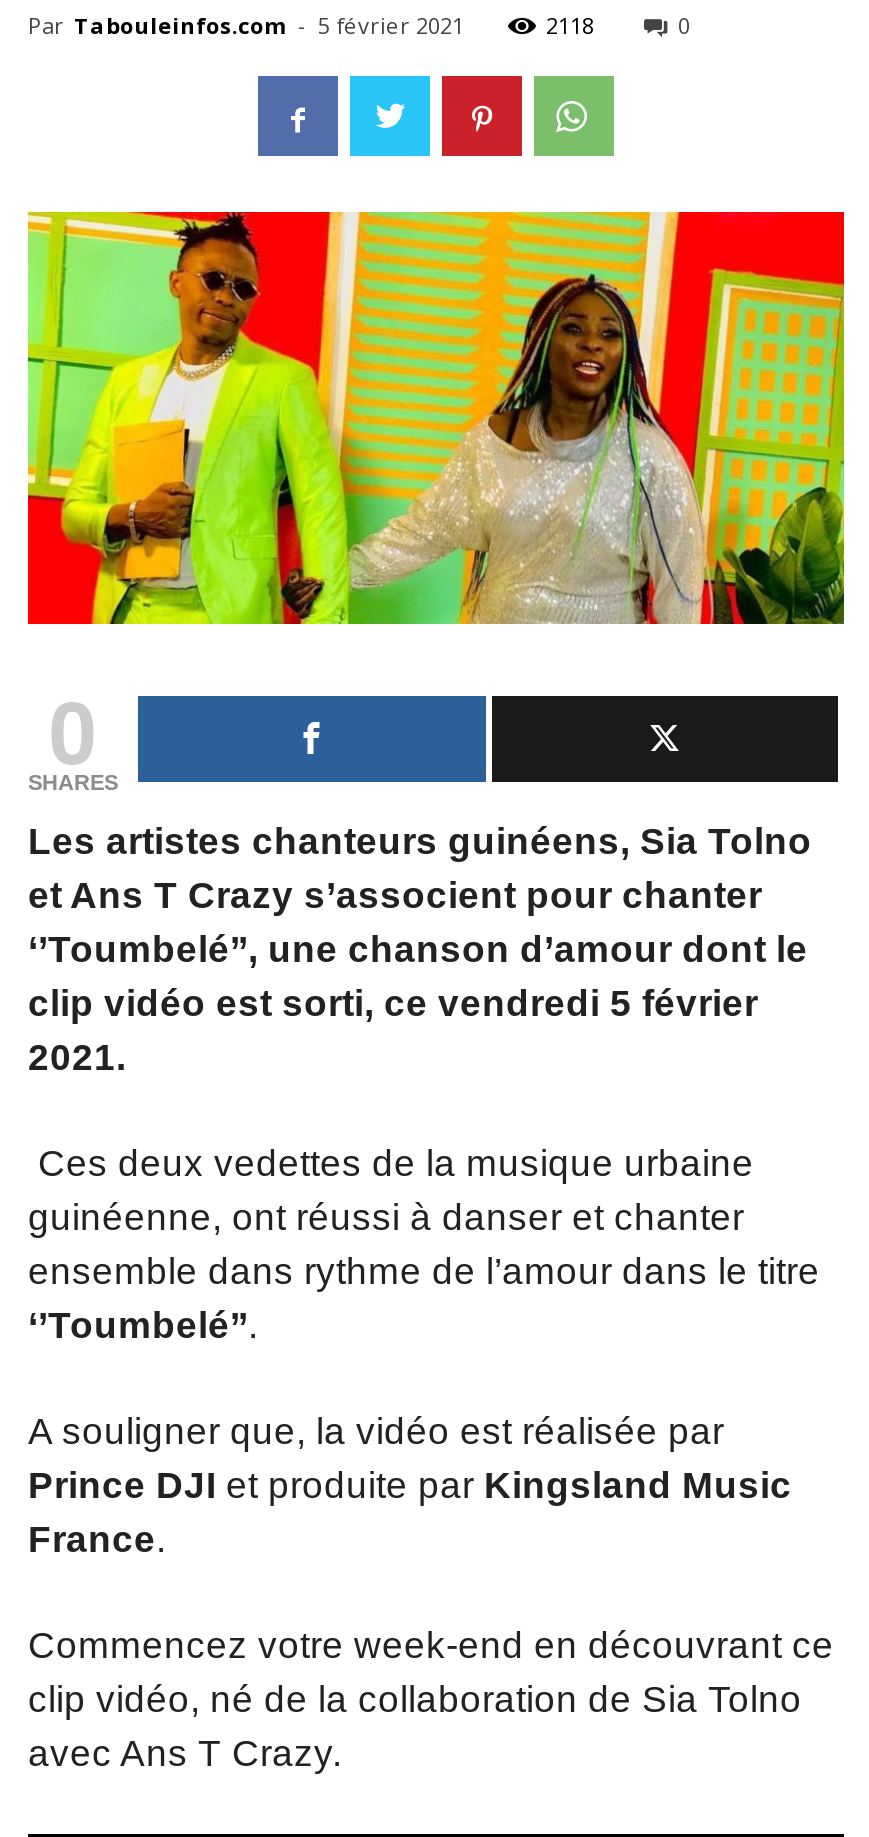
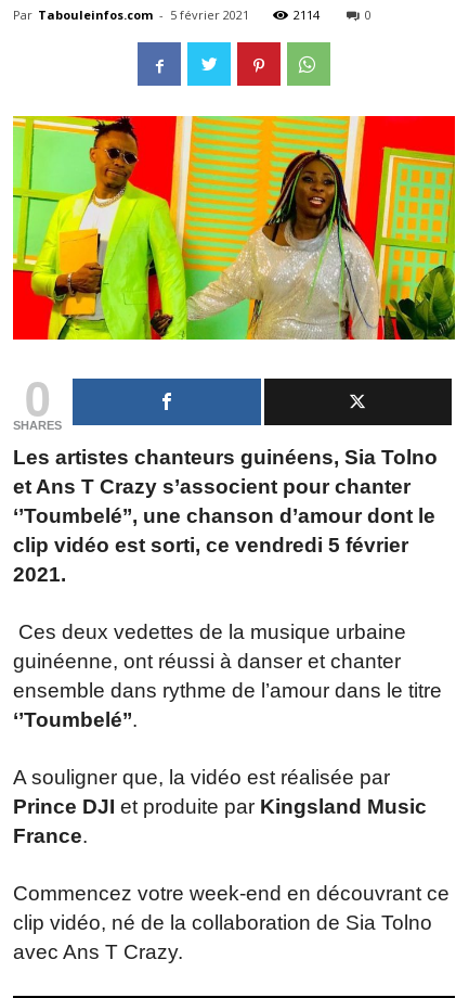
[546,10,594,40] 2118 -> [294,7,320,23] 2114

